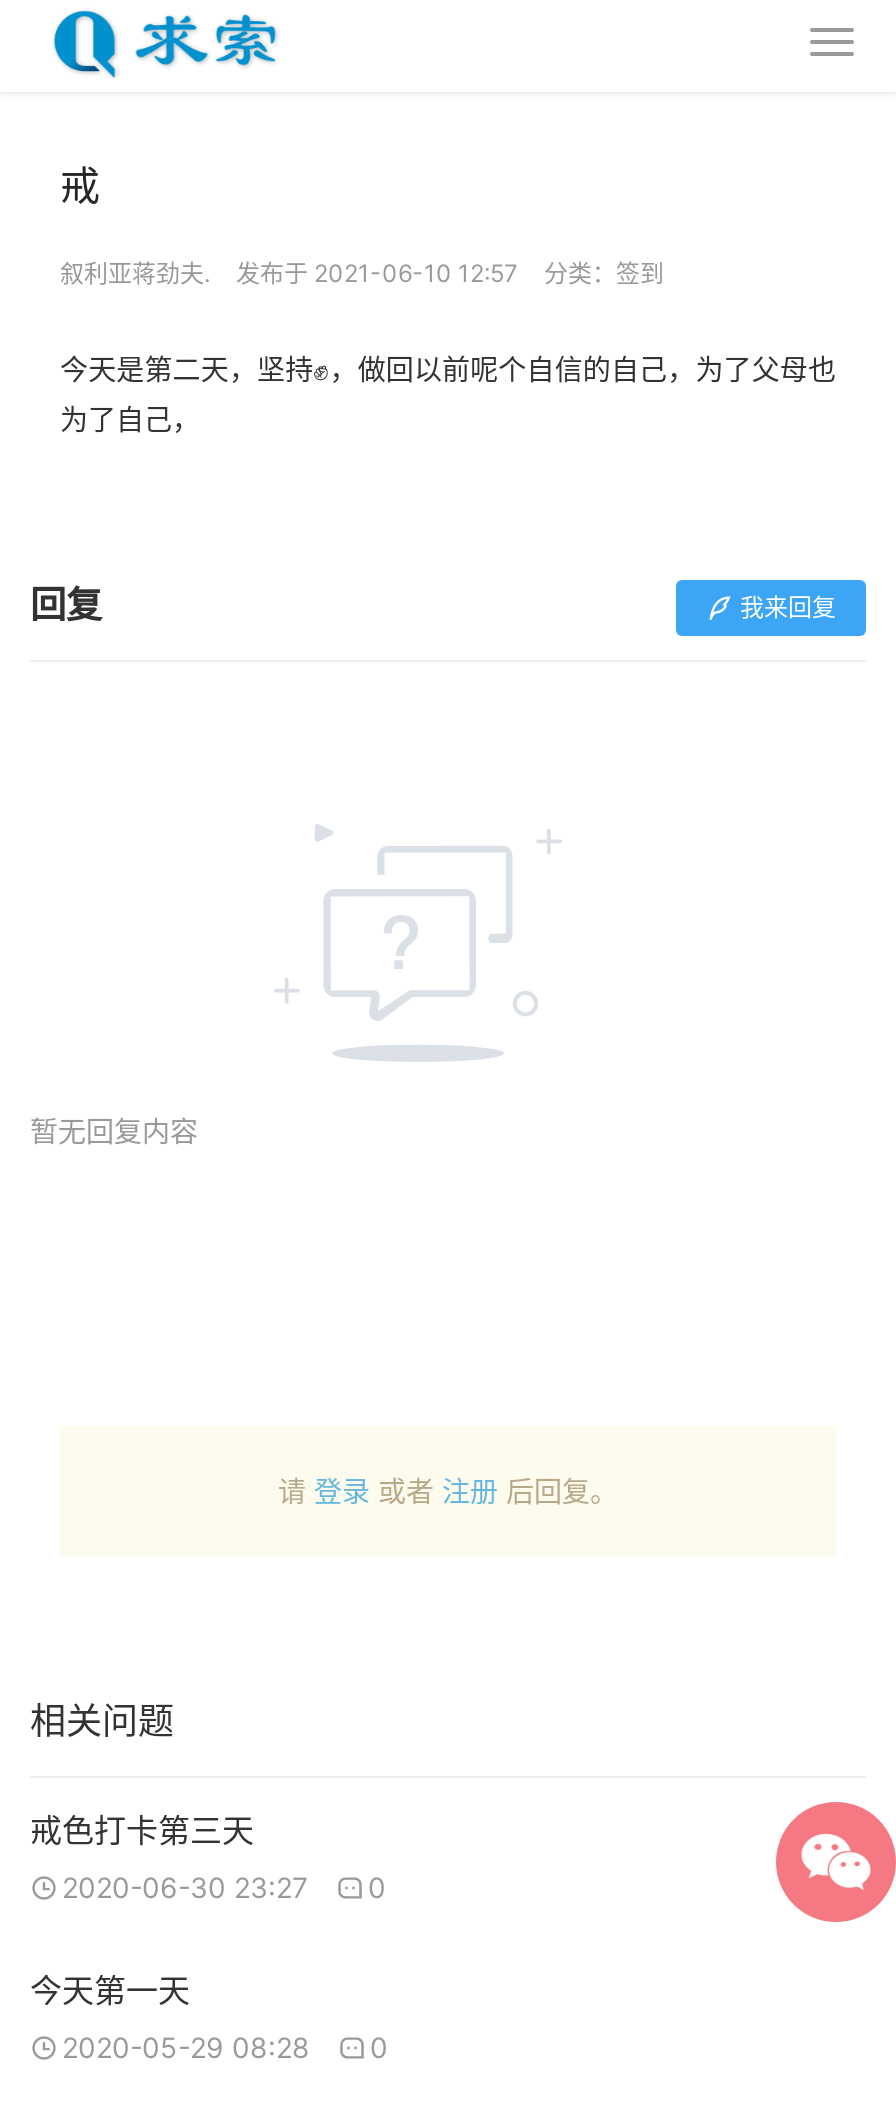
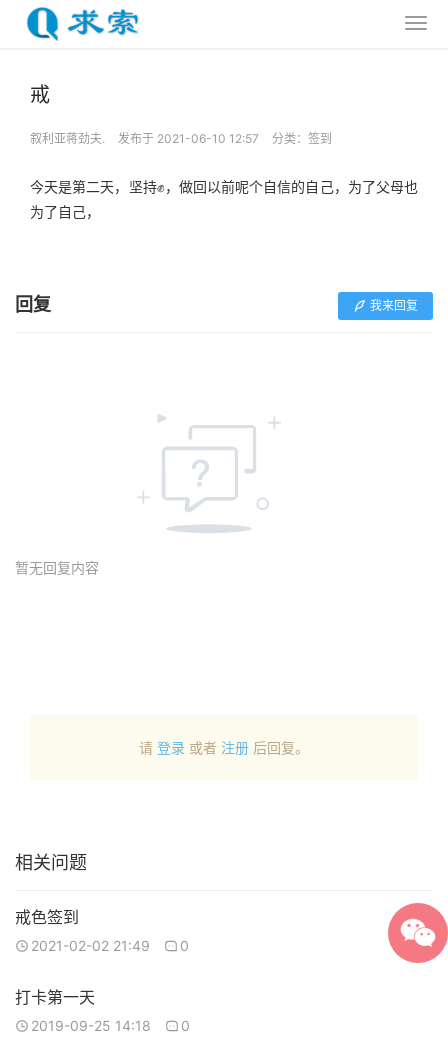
[30,1810,254,1850] 戒色打卡第三天 -> [15,907,79,927] 戒色签到
[62,1870,386,1904] 2020-06-30 23:27 0 -> [31,937,189,954] 2021-02-02 21:49 0
[30,1970,190,2010] 今天第一天 -> [15,987,95,1007] 打卡第一天
[62,2030,388,2064] 2020-05-29 08:28 0 -> [31,1017,190,1034] 2019-09-25 14:18 0

